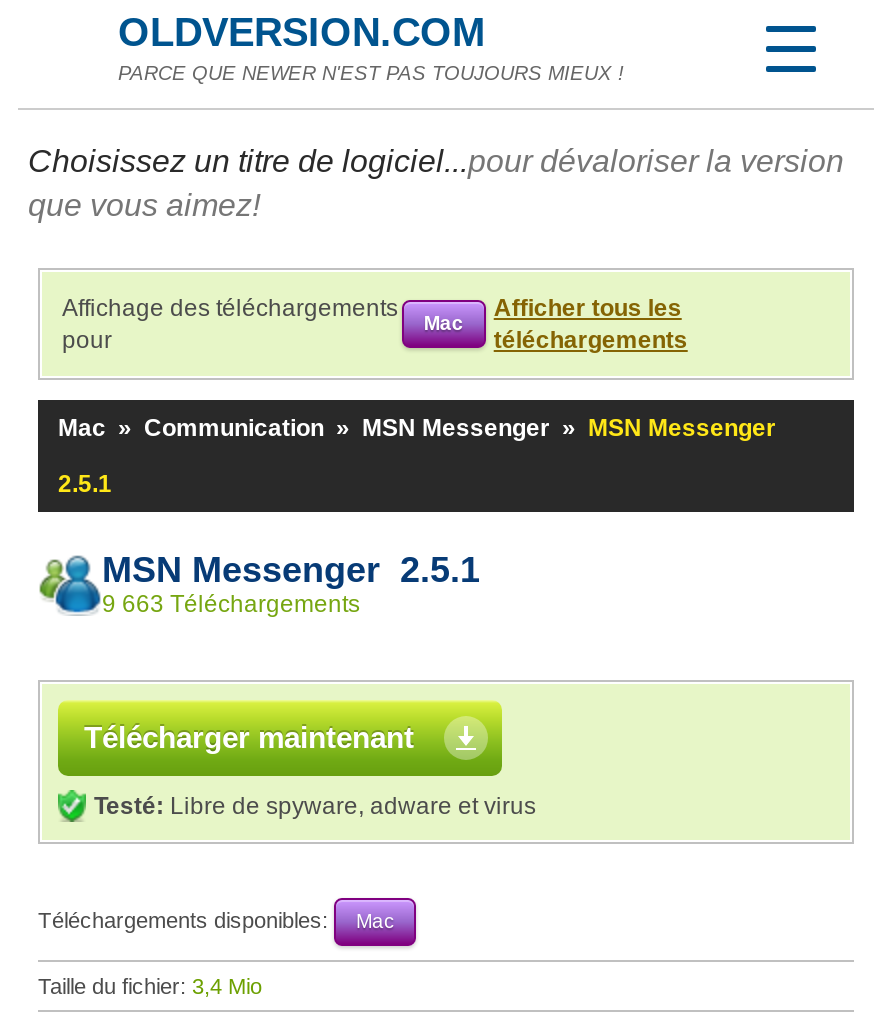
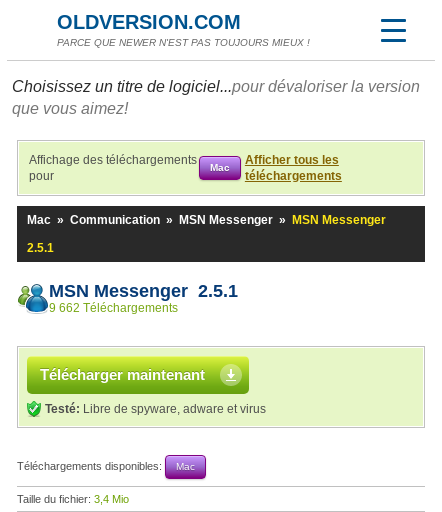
[102,590,360,618] 9 663 Téléchargements -> [49,301,178,315] 9 662 Téléchargements

